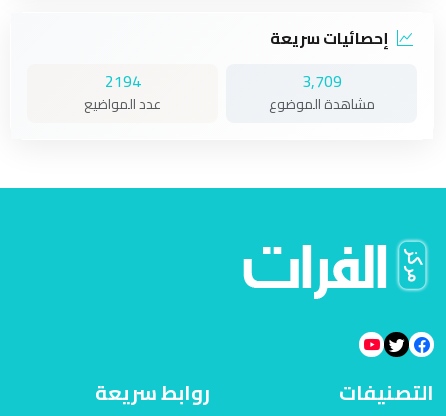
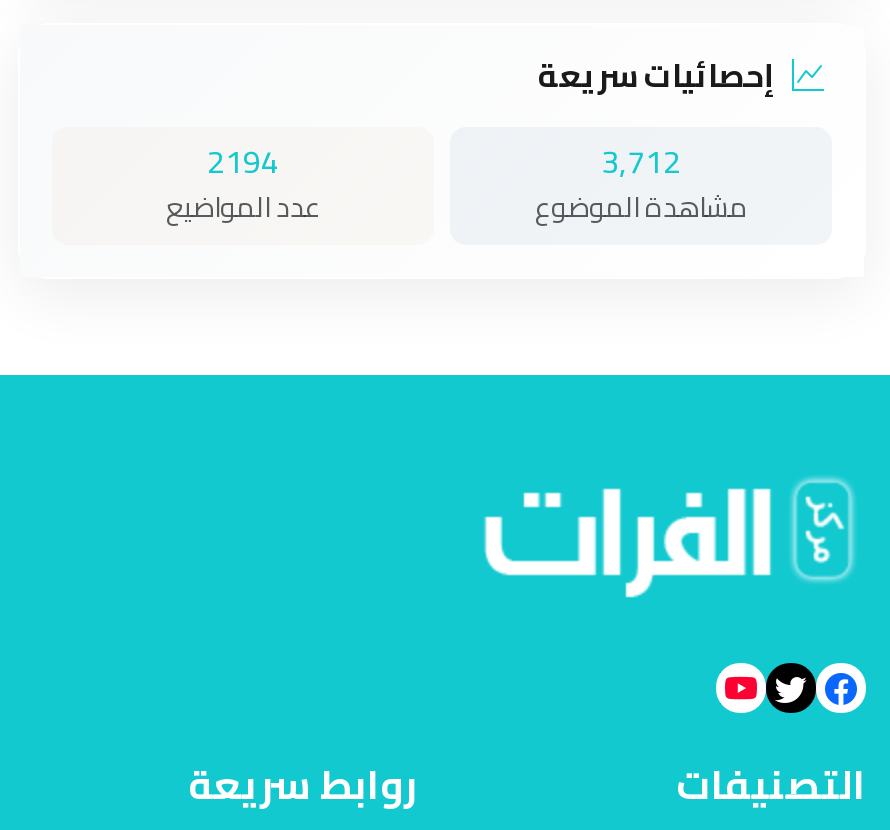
[301,66,341,96] 3,709 -> [601,130,681,190] 3,712

